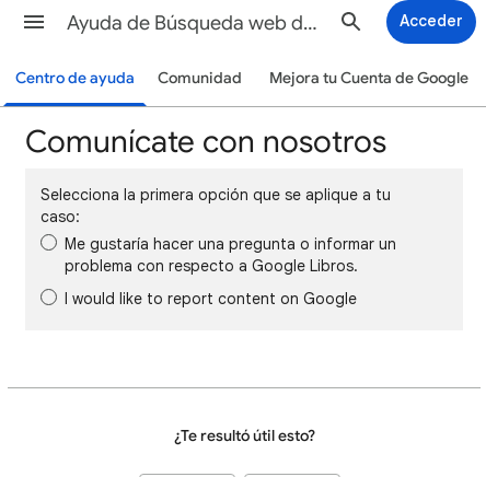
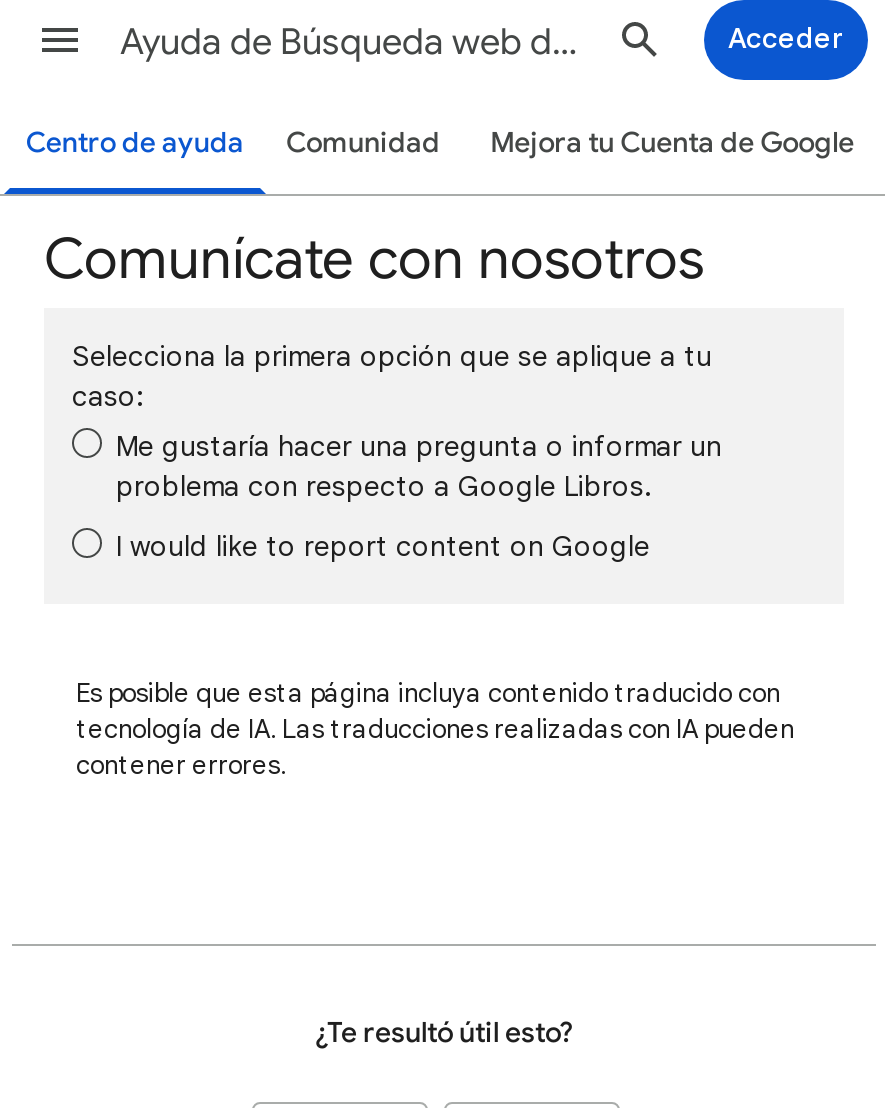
none -> [76,676,794,782] Es posible que esta página incluya contenido traducido con | tecnología de IA. Las traducciones realizadas con IA pueden | contener errores.

